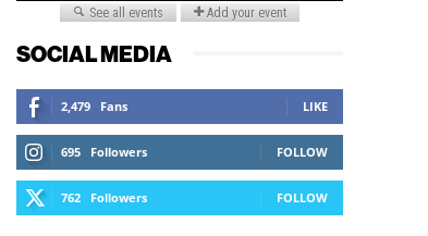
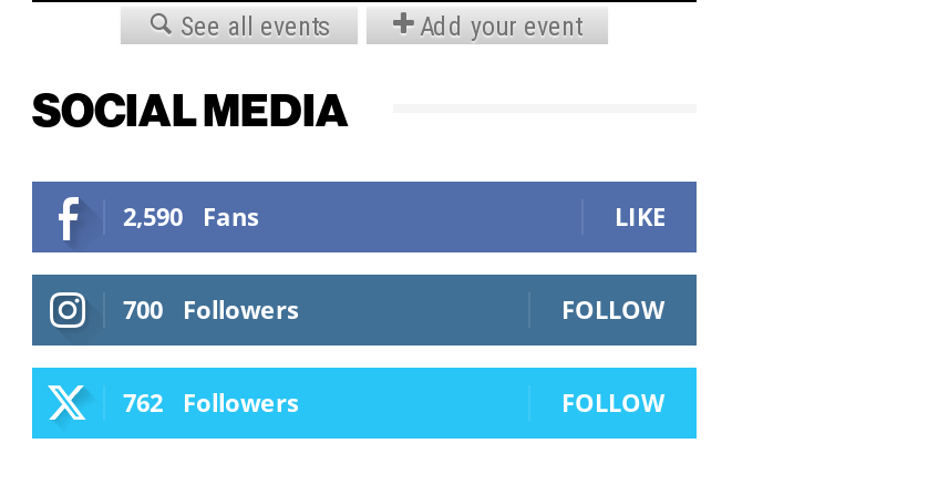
[61,98,127,114] 2,479 Fans -> [123,199,258,232] 2,590 Fans
[61,143,147,160] 695 Followers -> [123,292,298,325] 700 Followers

